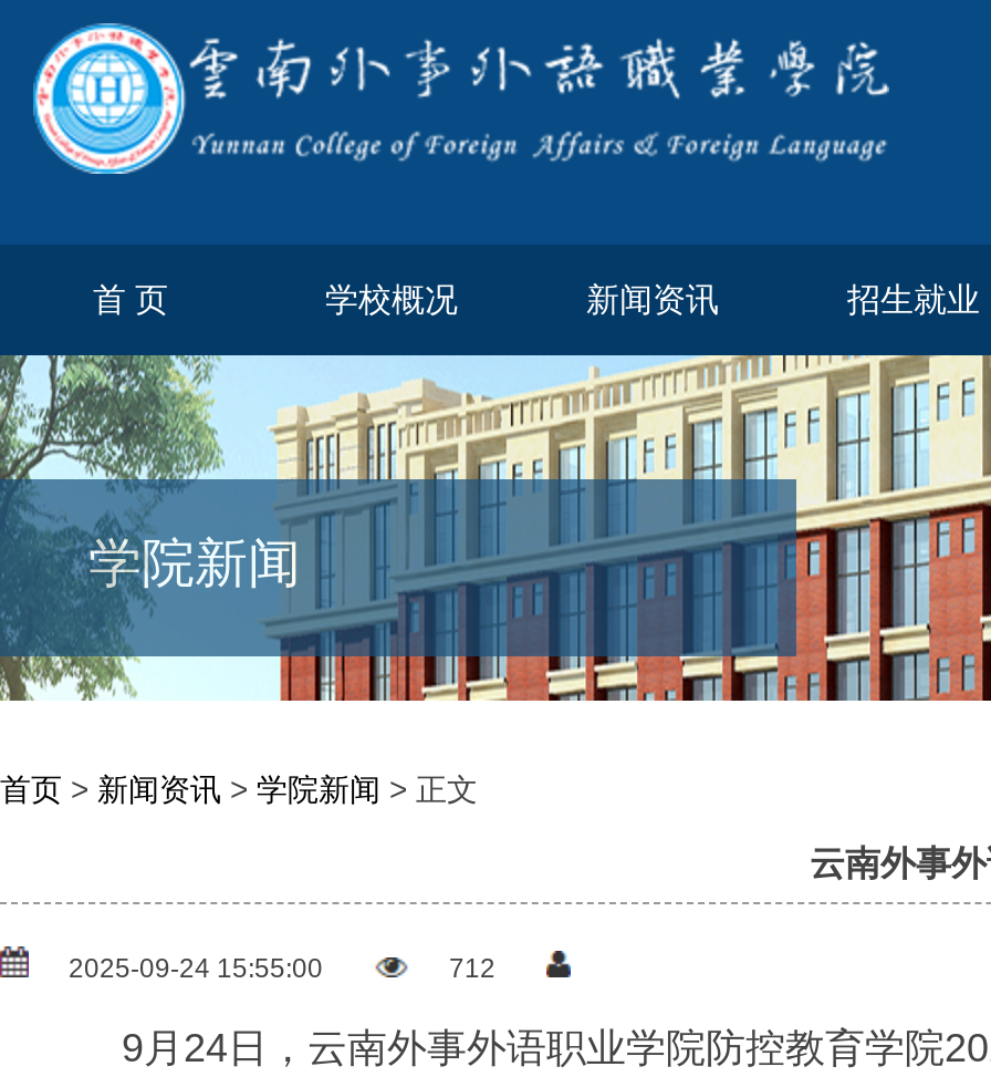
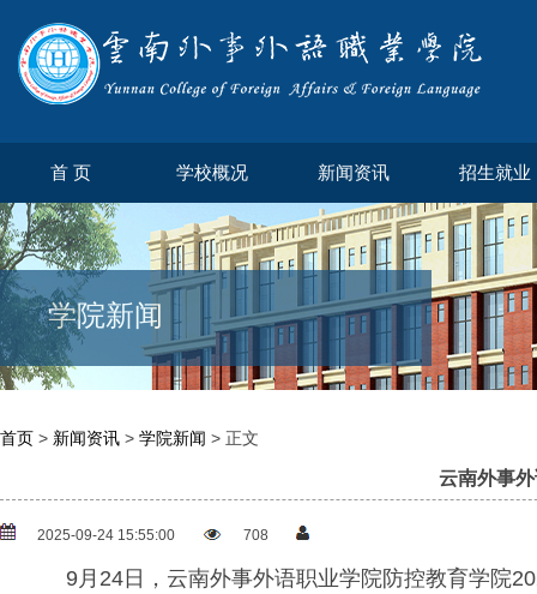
[449,953,496,984] 712 -> [243,527,268,544] 708

